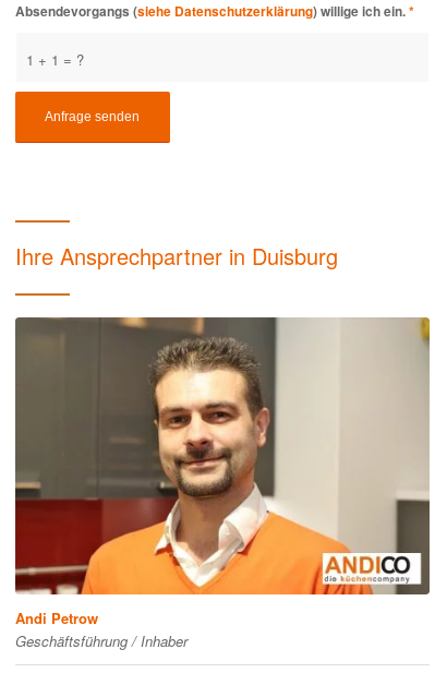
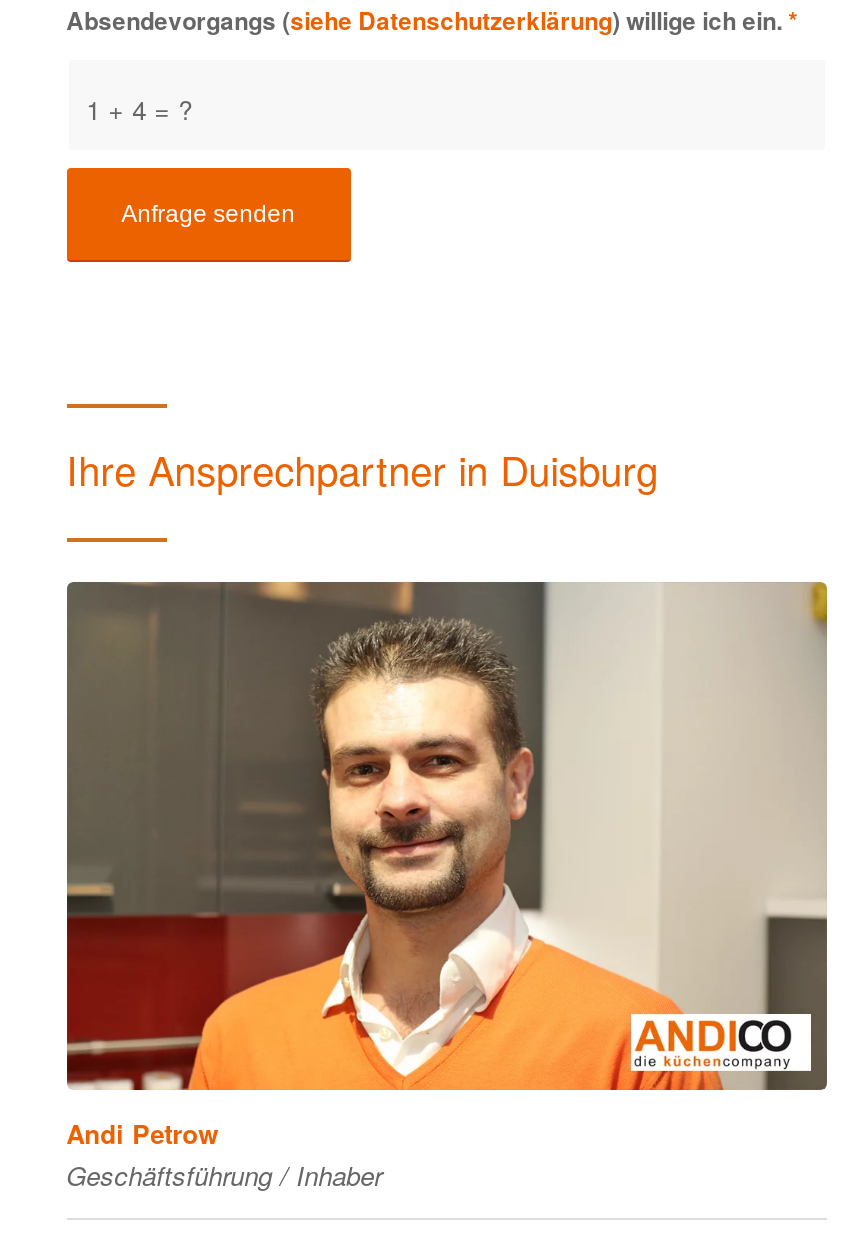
[26,49,84,70] 1 + 1 = ? -> [86,90,192,128] 1 + 4 = ?

